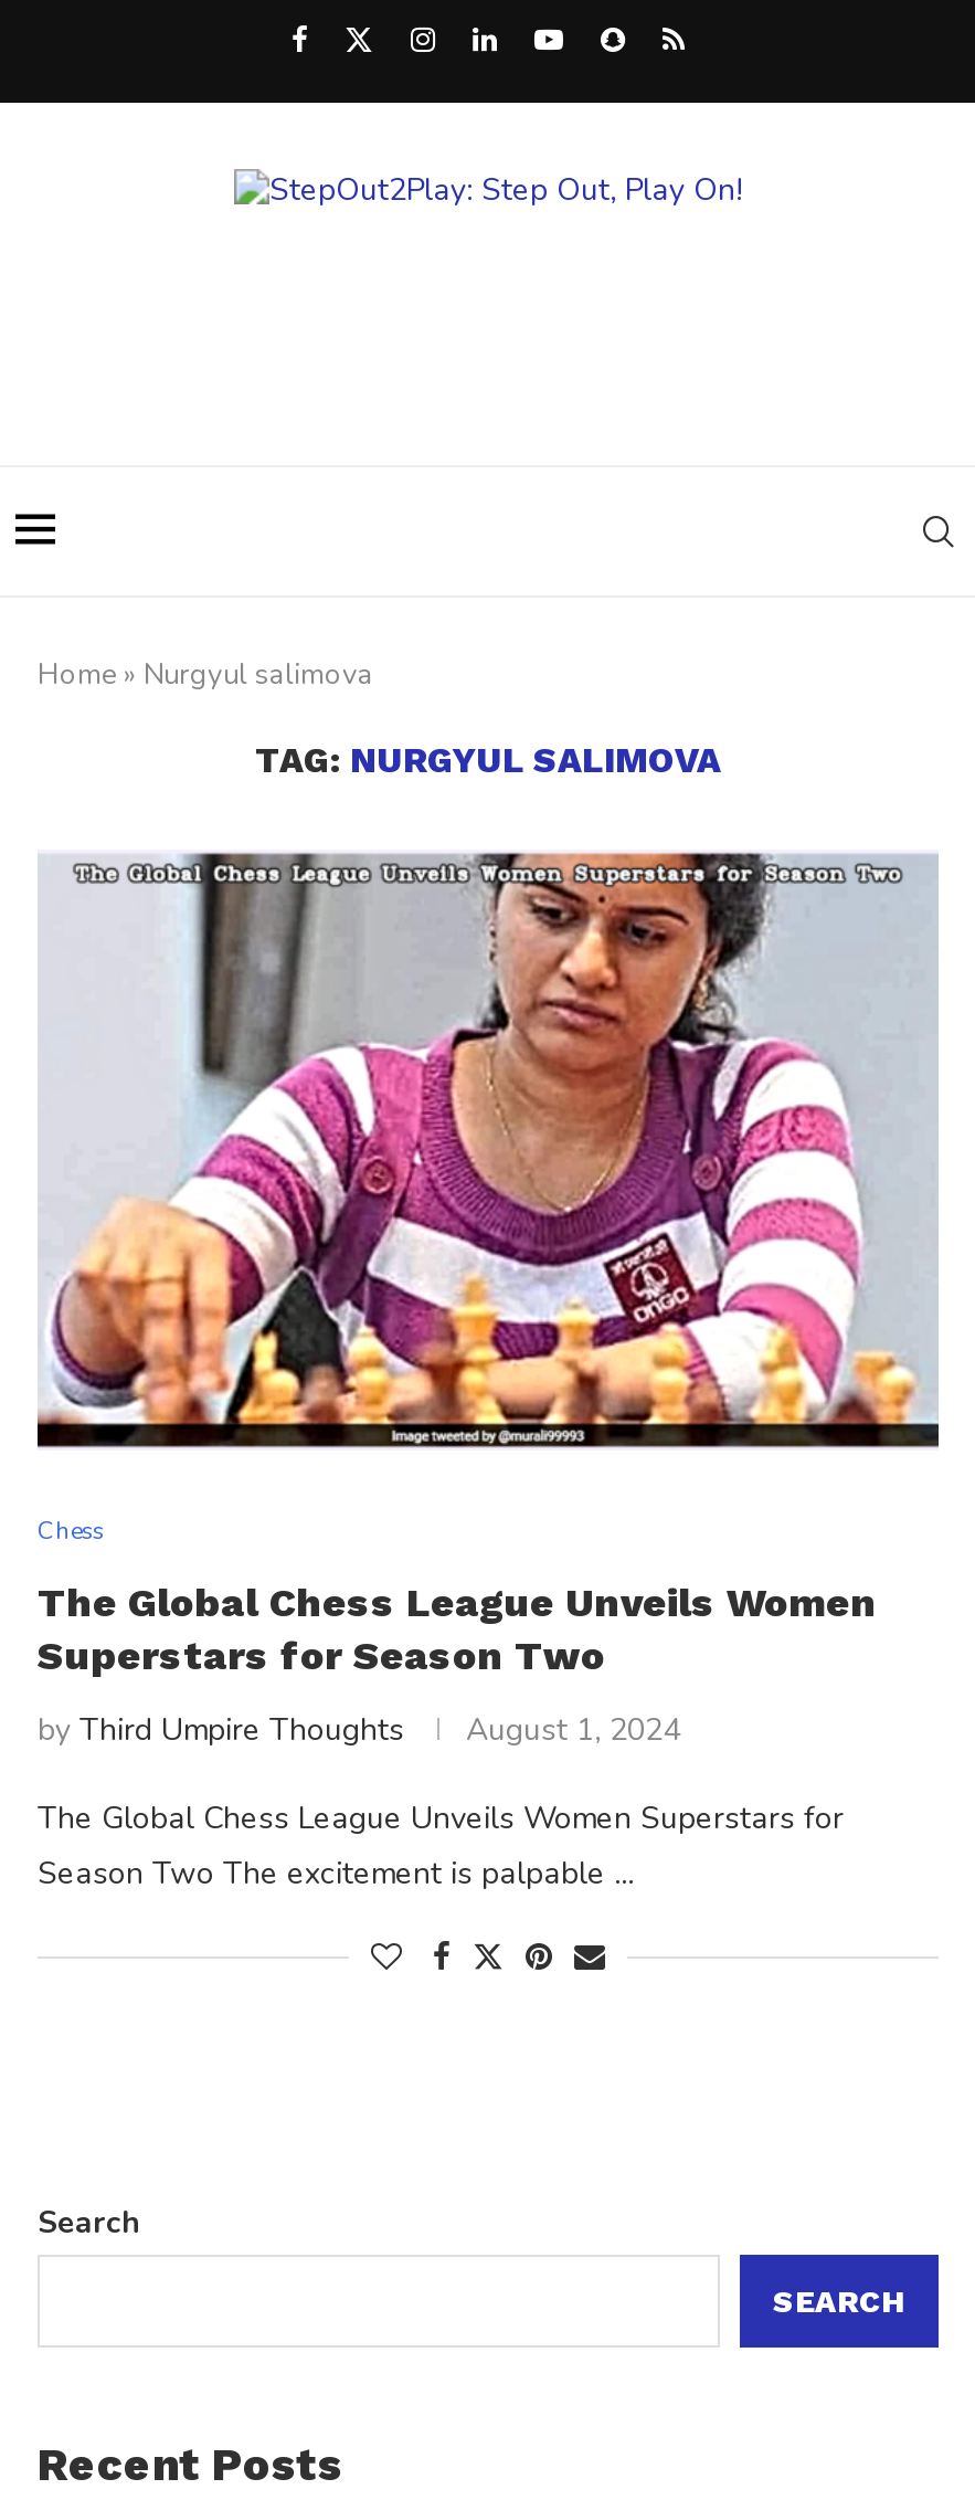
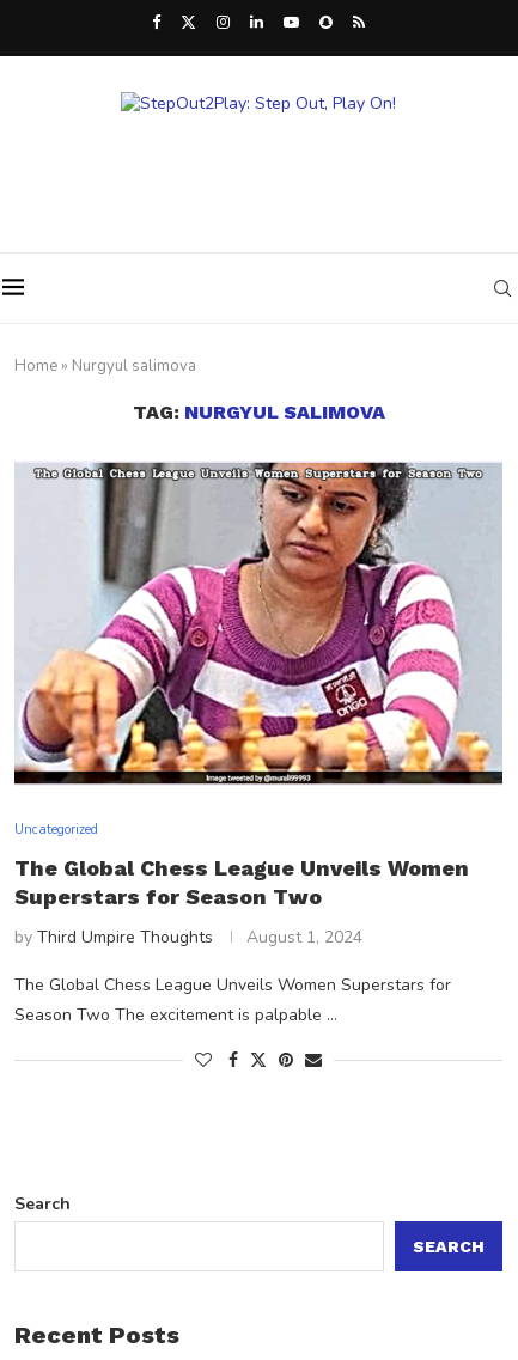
[38,1515,104,1548] Chess -> [14,821,98,838] Uncategorized

